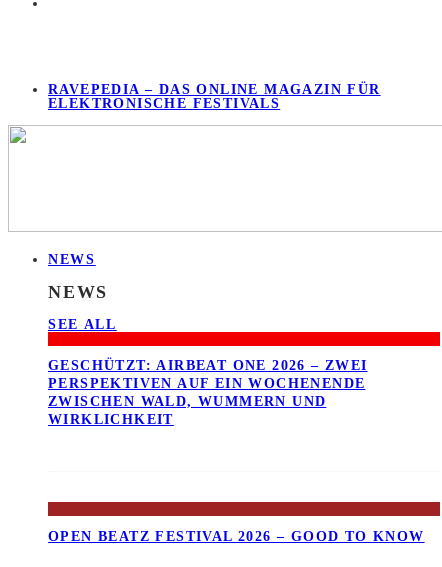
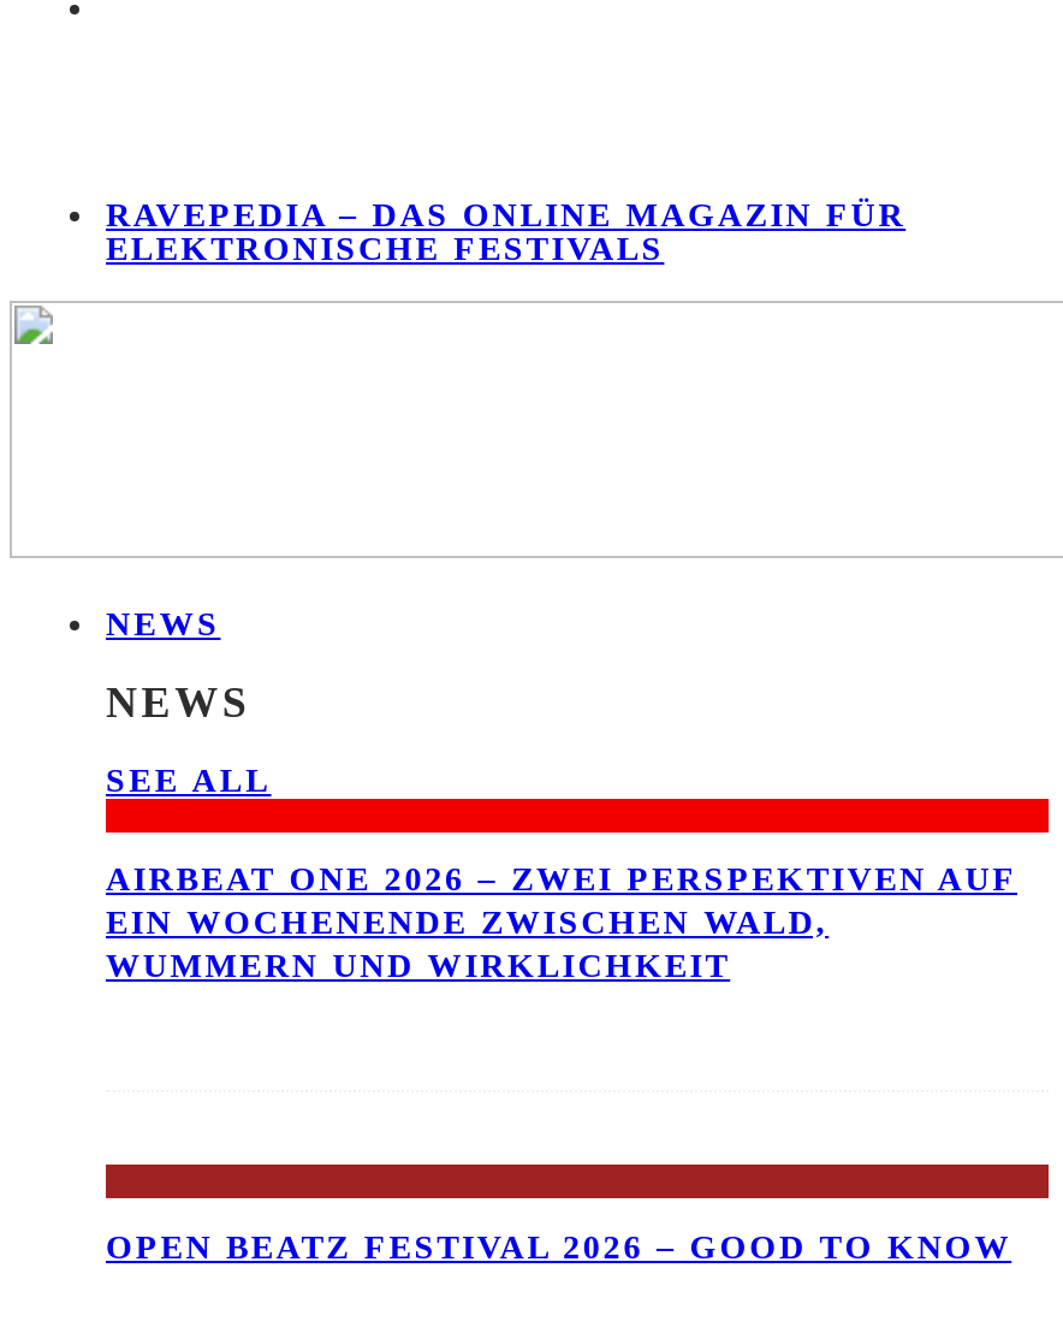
[48,358,368,427] GESCHÜTZT: AIRBEAT ONE 2026 – ZWEI | PERSPEKTIVEN AUF EIN WOCHENENDE | ZWISCHEN WALD, WUMMERN UND | WIRKLICHKEIT -> [106,863,1017,985] AIRBEAT ONE 2026 – ZWEI PERSPEKTIVEN AUF | EIN WOCHENENDE ZWISCHEN WALD, | WUMMERN UND WIRKLICHKEIT

